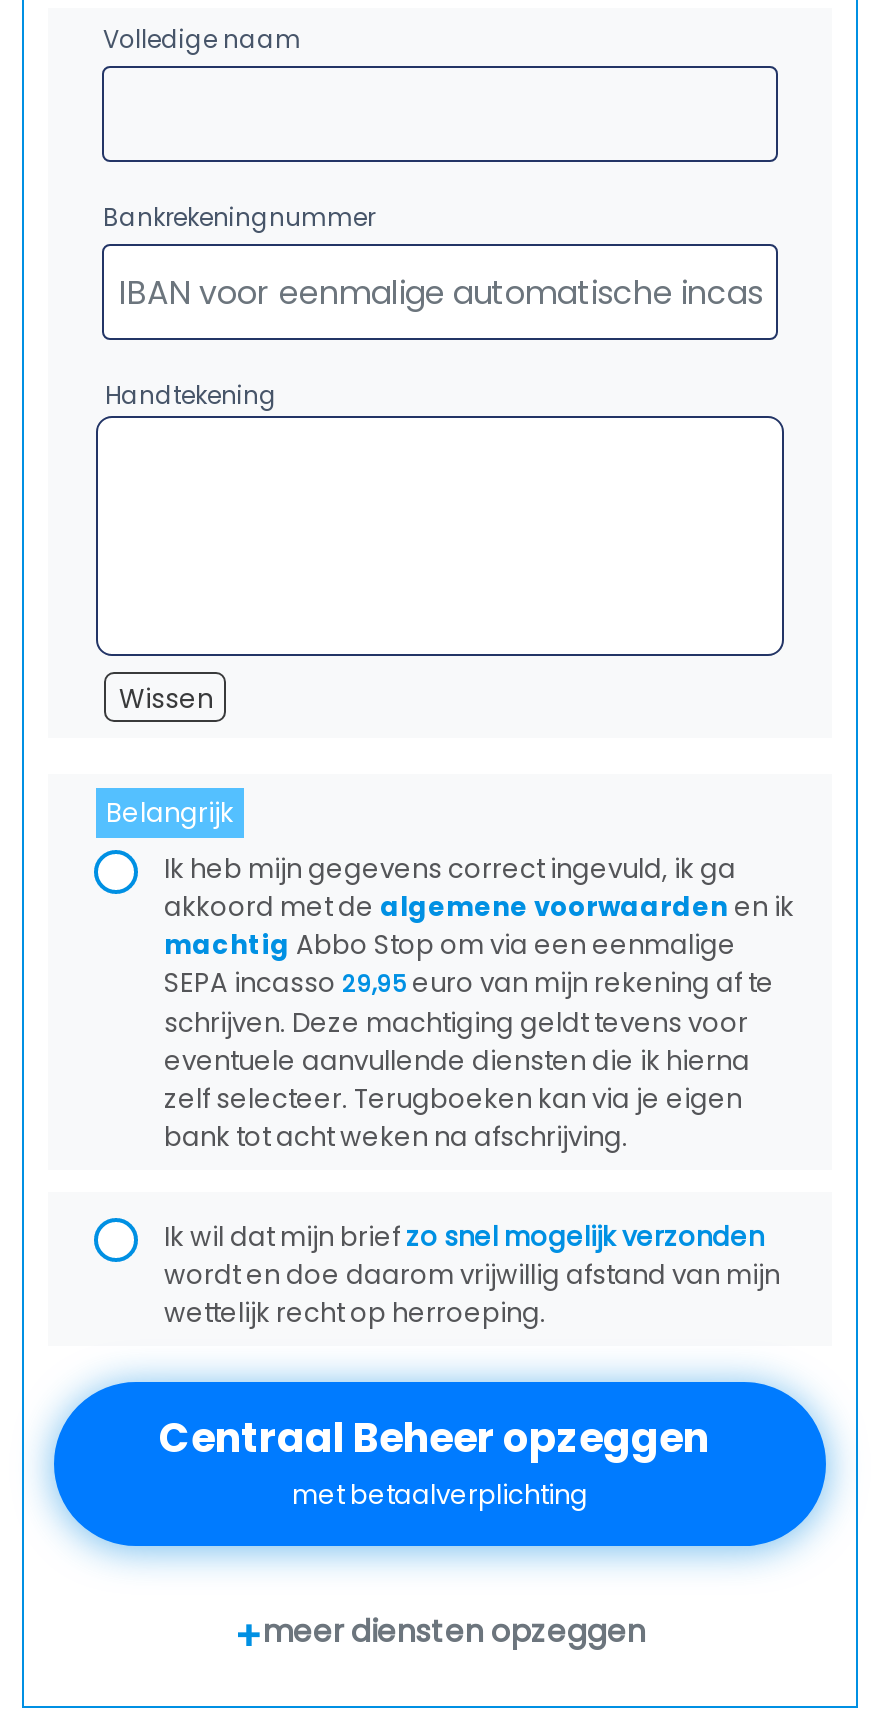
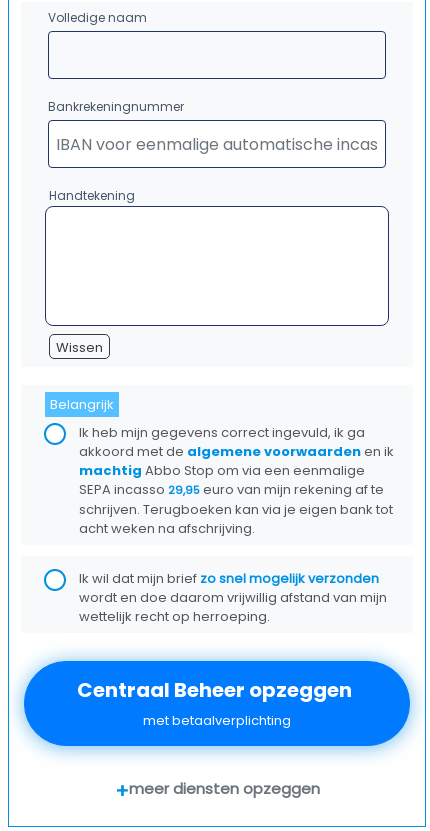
[164,1005,750,1157] schrijven. Deze machtiging geldt tevens voor | eventuele aanvullende diensten die ik hierna | zelf selecteer. Terugboeken kan via je eigen | bank tot acht weken na afschrijving. -> [79,500,393,538] schrijven. Terugboeken kan via je eigen bank tot | acht weken na afschrijving.

